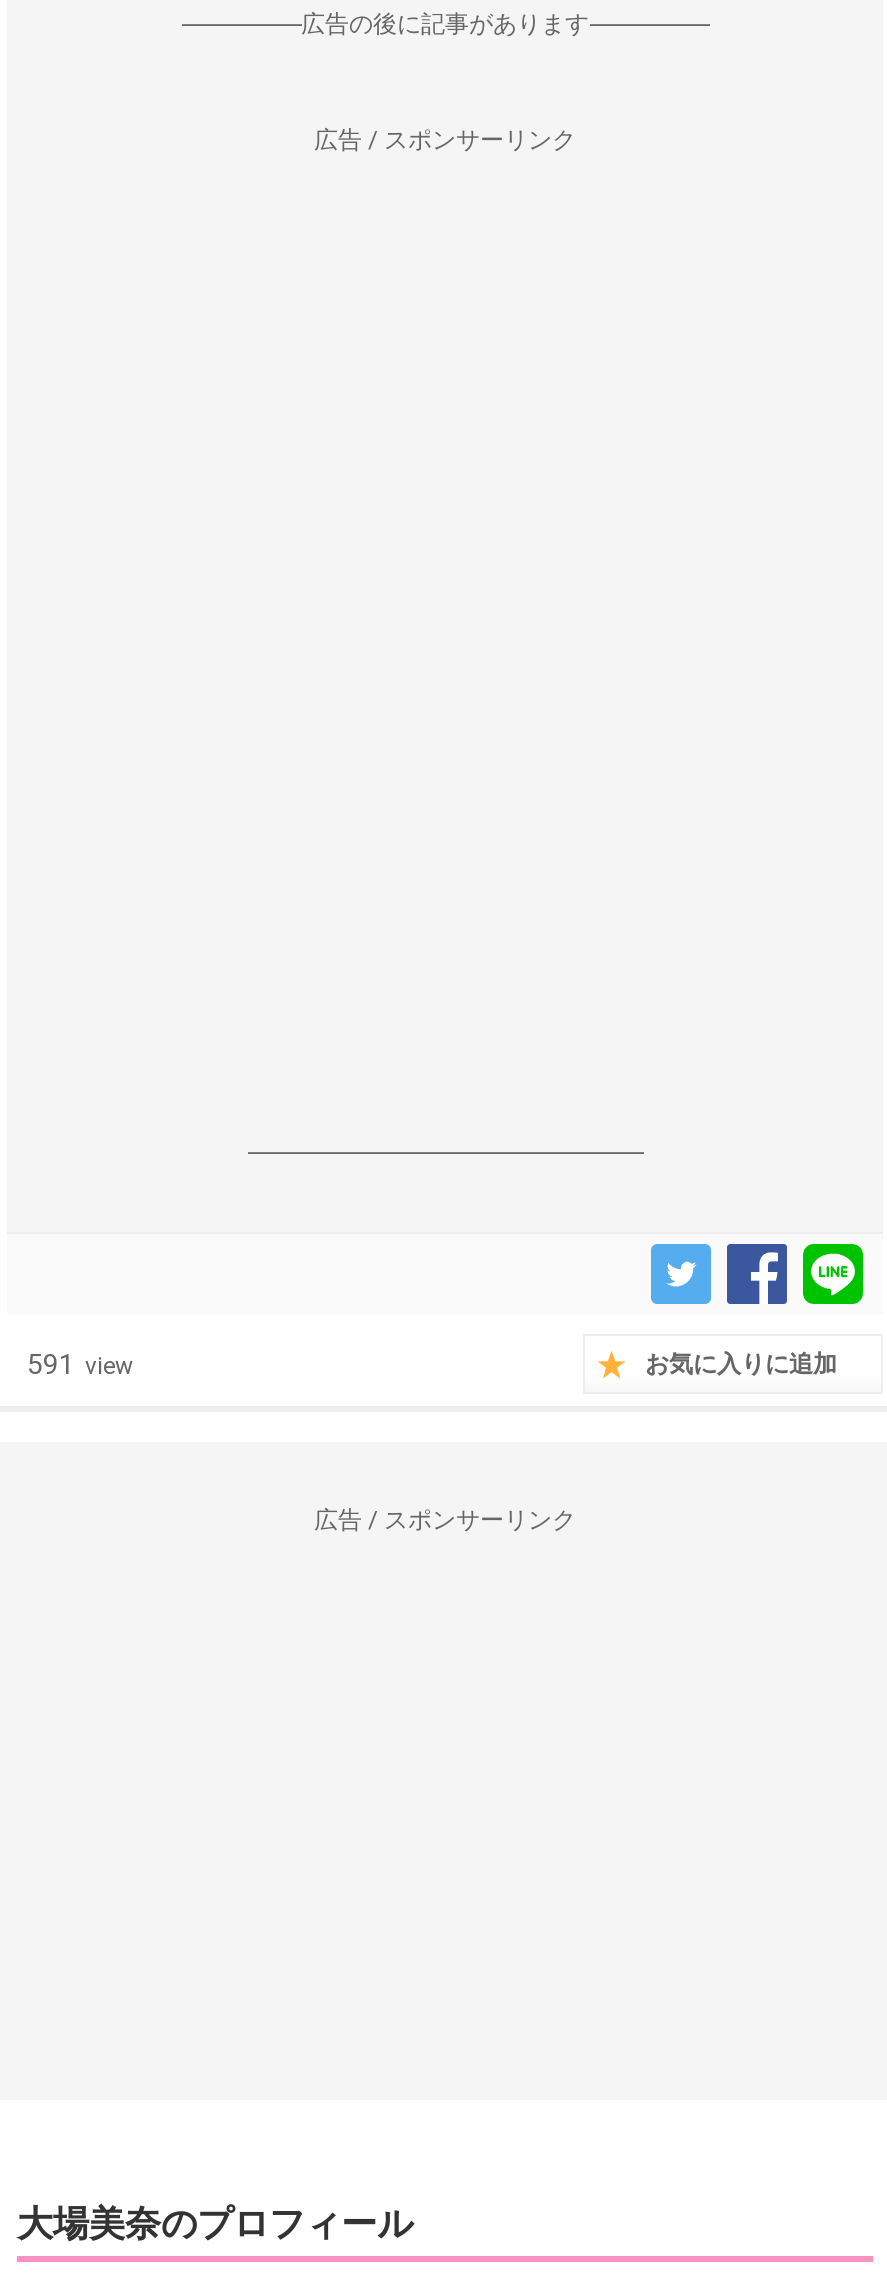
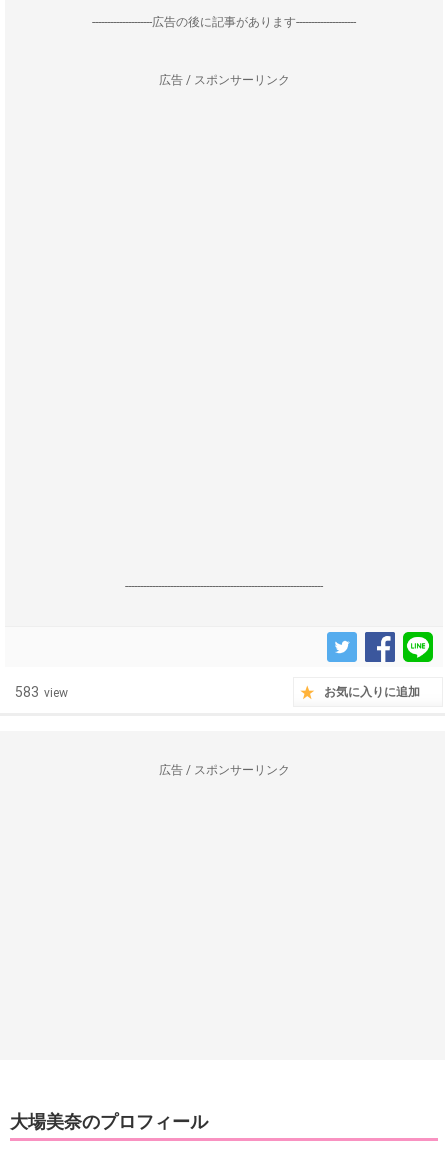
[27,1348,133,1380] 591 view -> [15,684,68,700] 583 view

